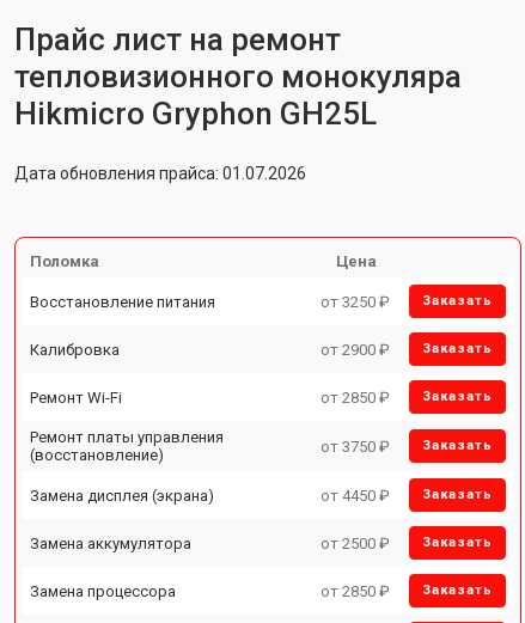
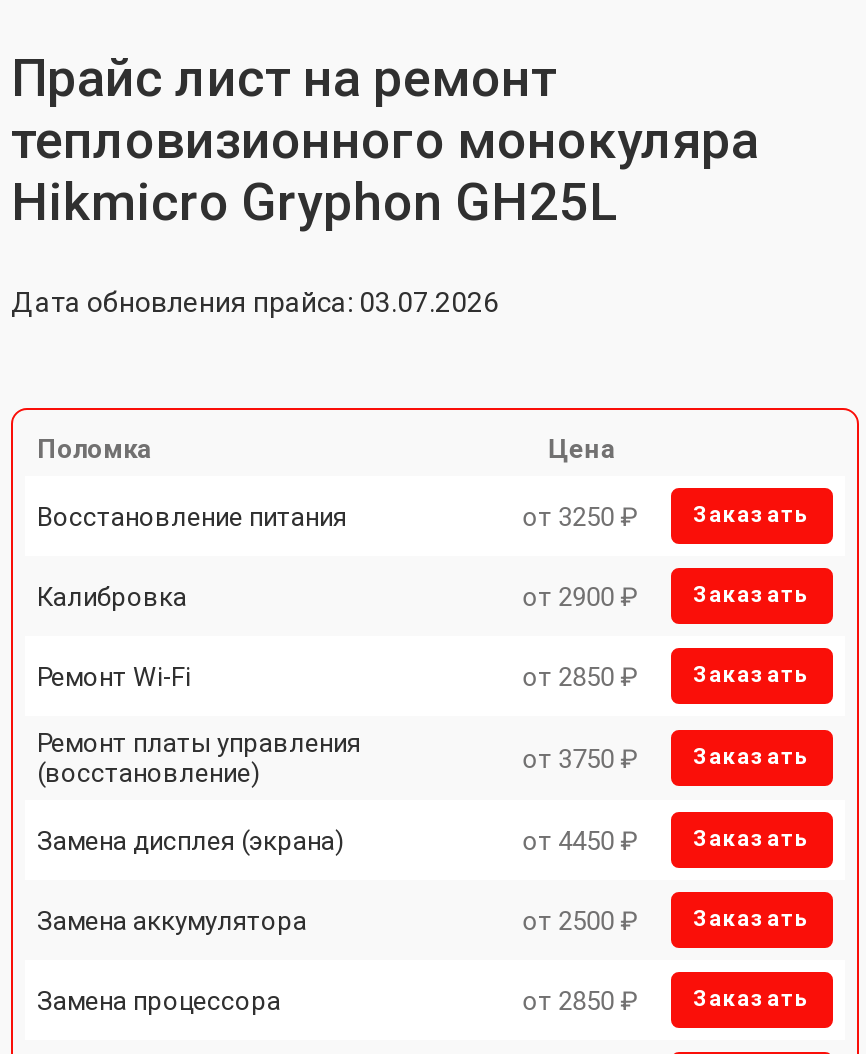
[14,164,306,183] Дата обновления прайса: 01.07.2026 -> [11,286,499,318] Дата обновления прайса: 03.07.2026

